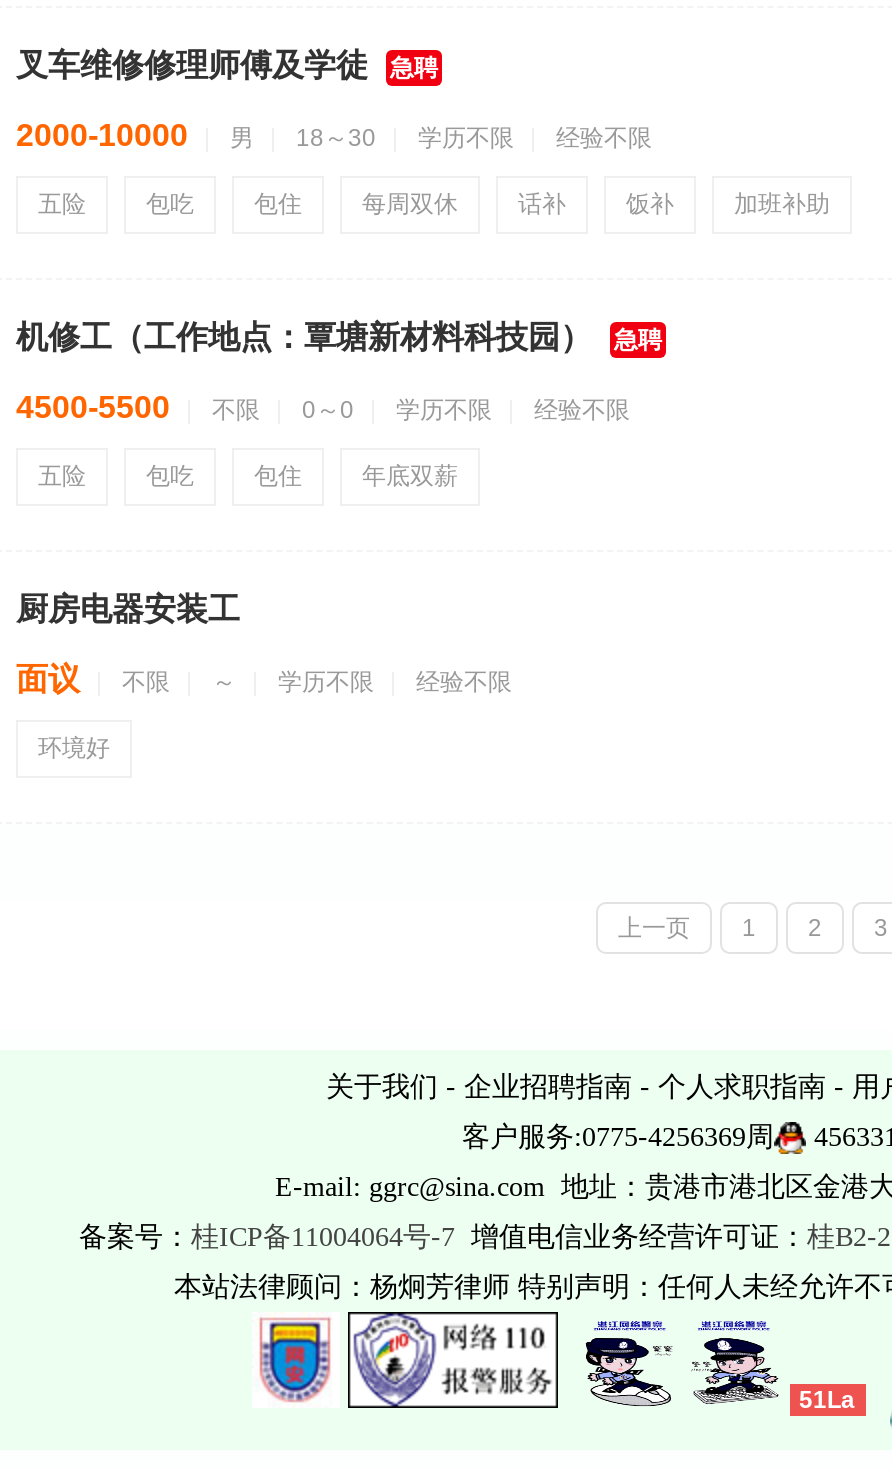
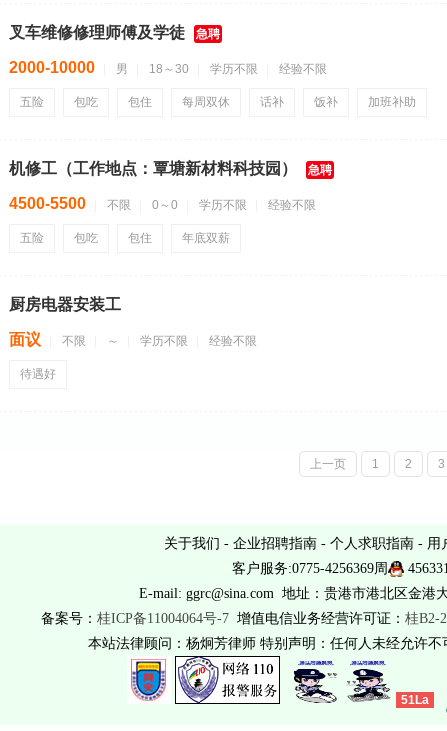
[38,734,110,762] 环境好 -> [20,367,56,381] 待遇好

